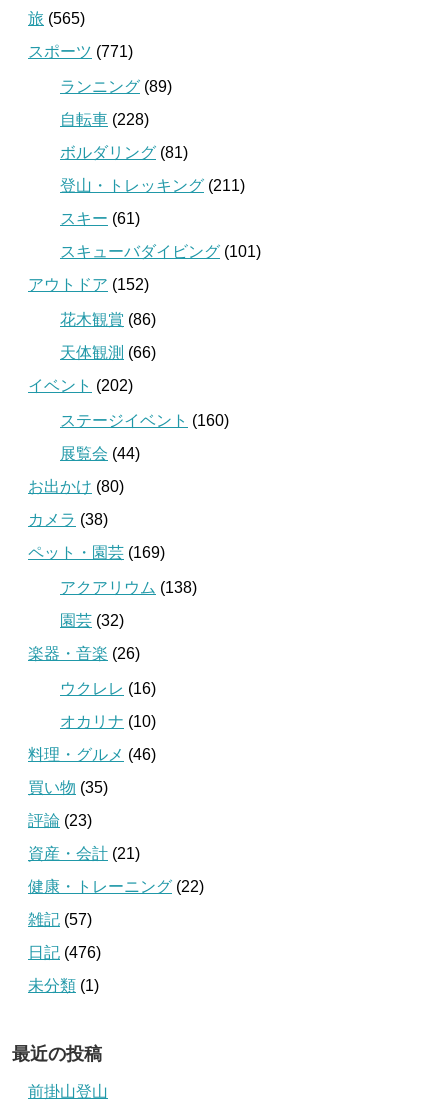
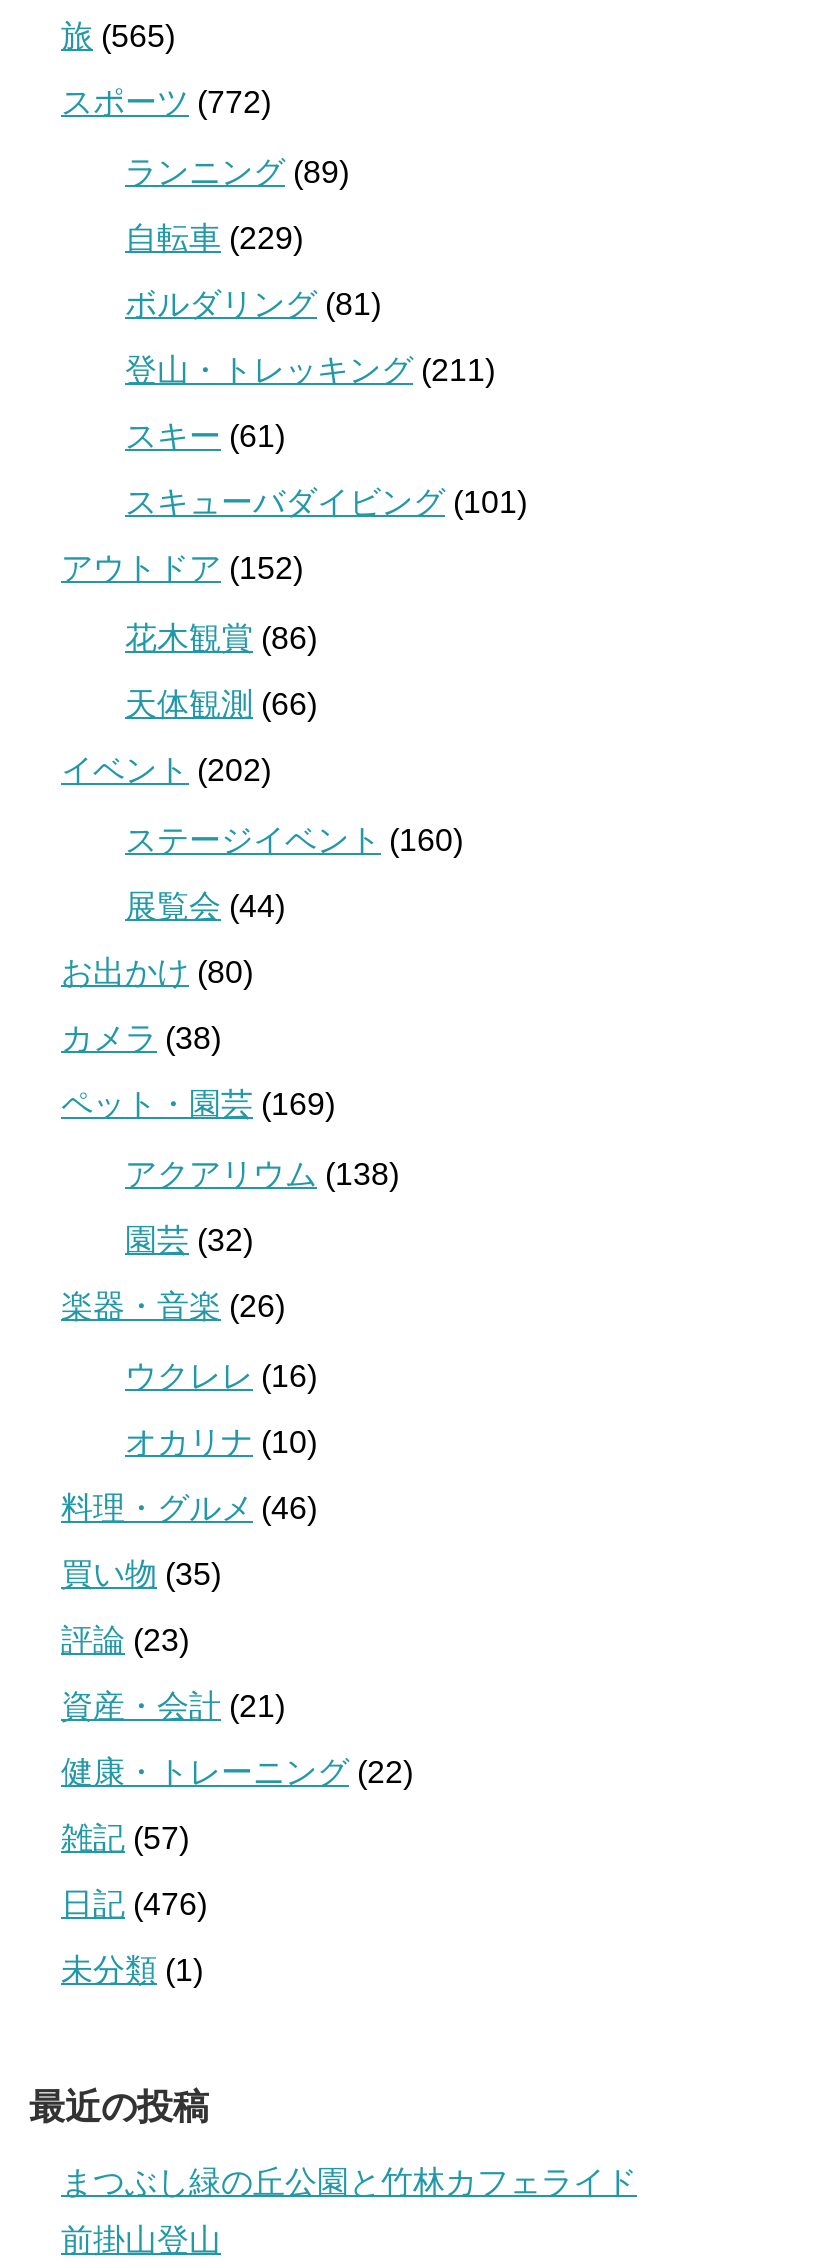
[28,43,133,60] スポーツ(771) -> [61,85,271,119] スポーツ(772)
[60,111,149,128] 自転車(228) -> [125,221,303,255] 自転車(229)
none -> [61,2165,637,2199] まつぶし緑の丘公園と竹林カフェライド

